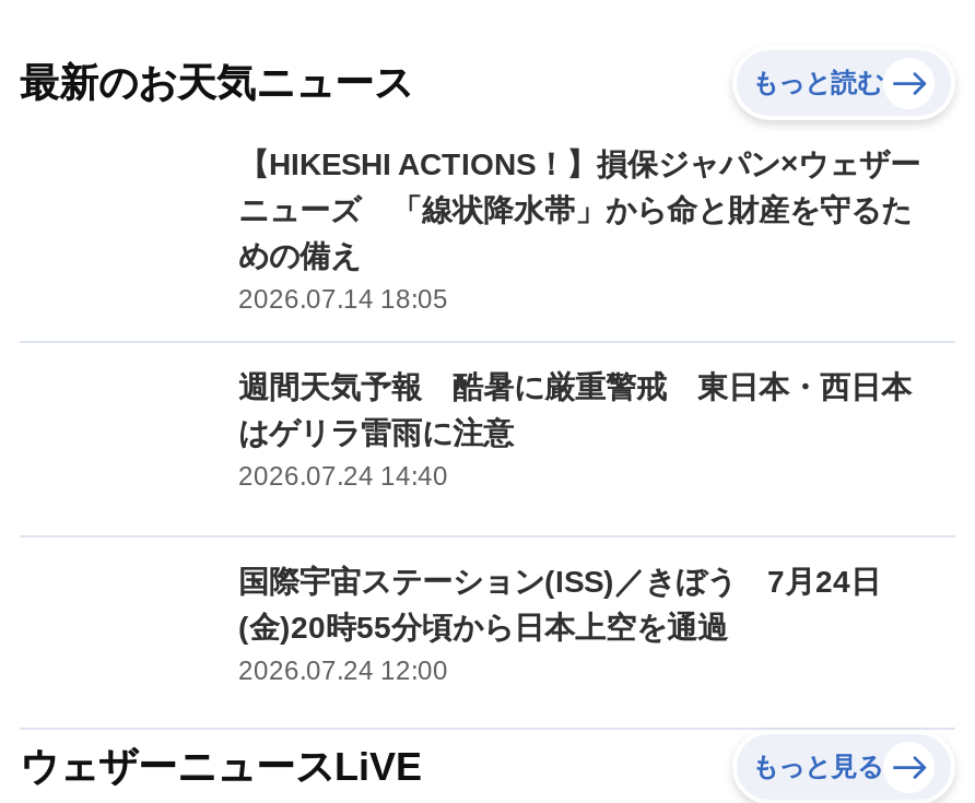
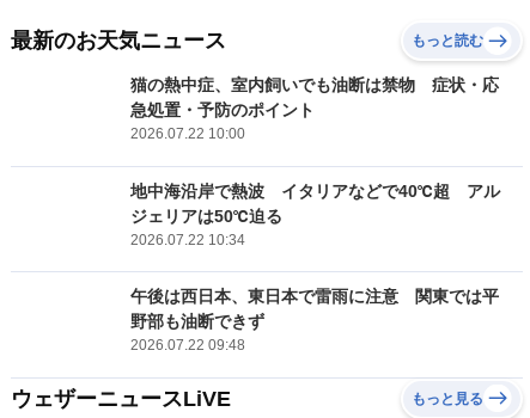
[238,146,920,315] 【HIKESHI ACTIONS！】損保ジャパン×ウェザー | ニューズ 「線状降水帯」から命と財産を守るた | めの備え | 2026.07.14 18:05 -> [130,75,499,142] 猫の熱中症、室内飼いでも油断は禁物 症状・応 | 急処置・予防のポイント | 2026.07.22 10:00
[238,369,912,492] 週間天気予報 酷暑に厳重警戒 東日本・西日本 | はゲリラ雷雨に注意 | 2026.07.24 14:40 -> [130,181,500,248] 地中海沿岸で熱波 イタリアなどで40℃超 アル | ジェリアは50℃迫る | 2026.07.22 10:34
[238,563,881,685] 国際宇宙ステーション(ISS)／きぼう 7月24日 | (金)20時55分頃から日本上空を通過 | 2026.07.24 12:00 -> [130,287,499,354] 午後は西日本、東日本で雷雨に注意 関東では平 | 野部も油断できず | 2026.07.22 09:48

